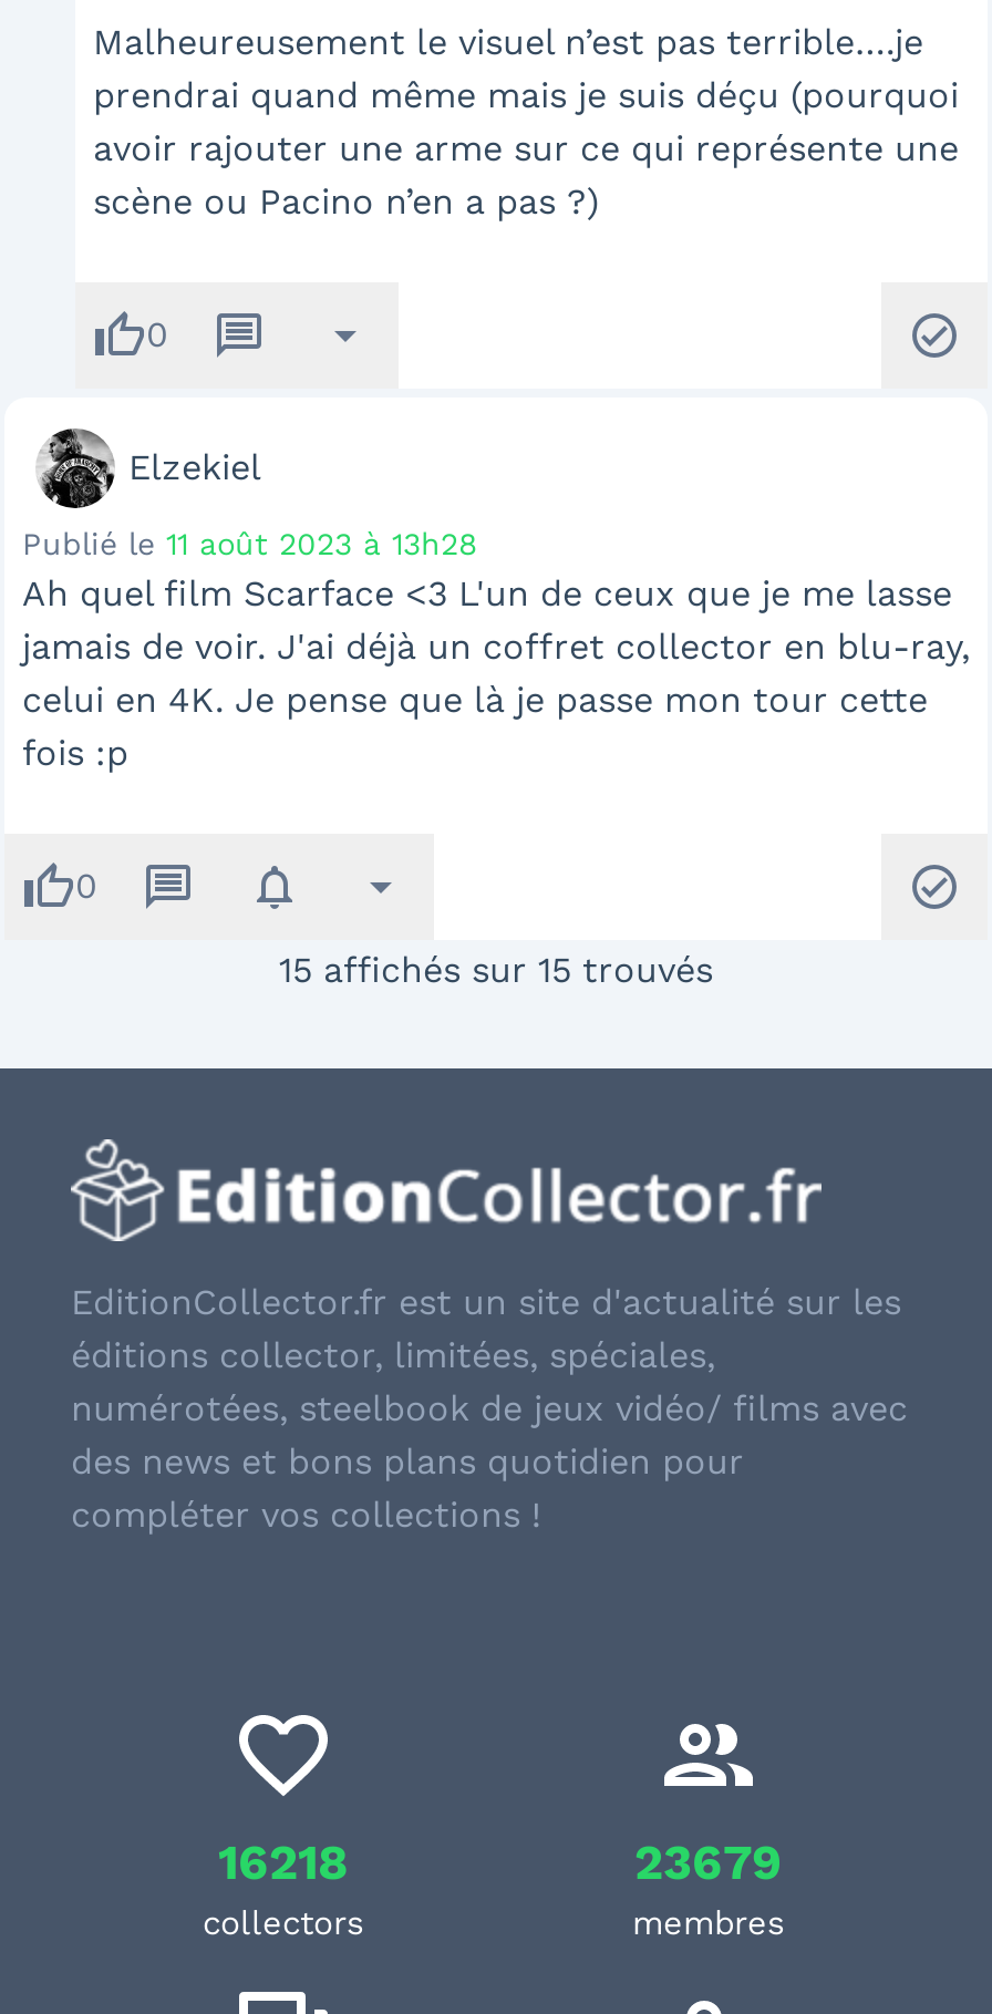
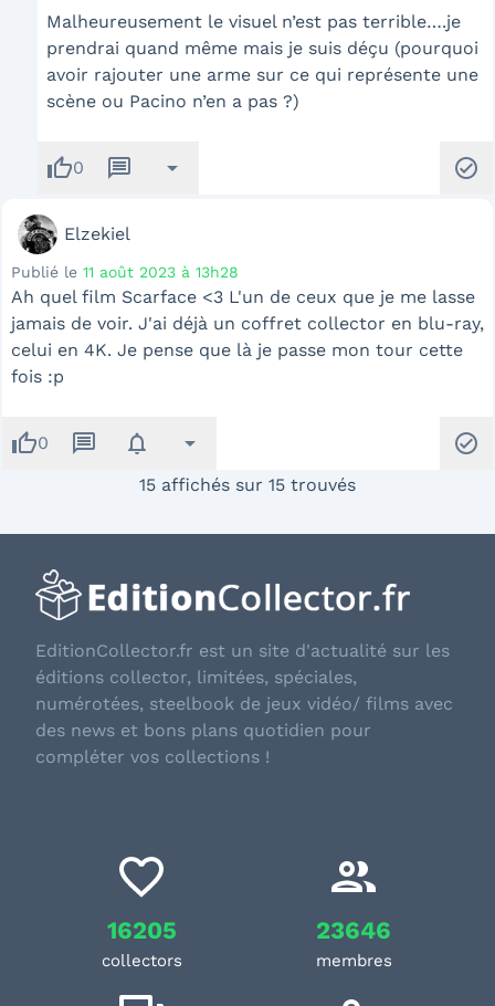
[218,1834,349,1889] 16218 -> [107,916,176,944] 16205
[634,1834,783,1889] 23679 -> [316,916,391,944] 23646

